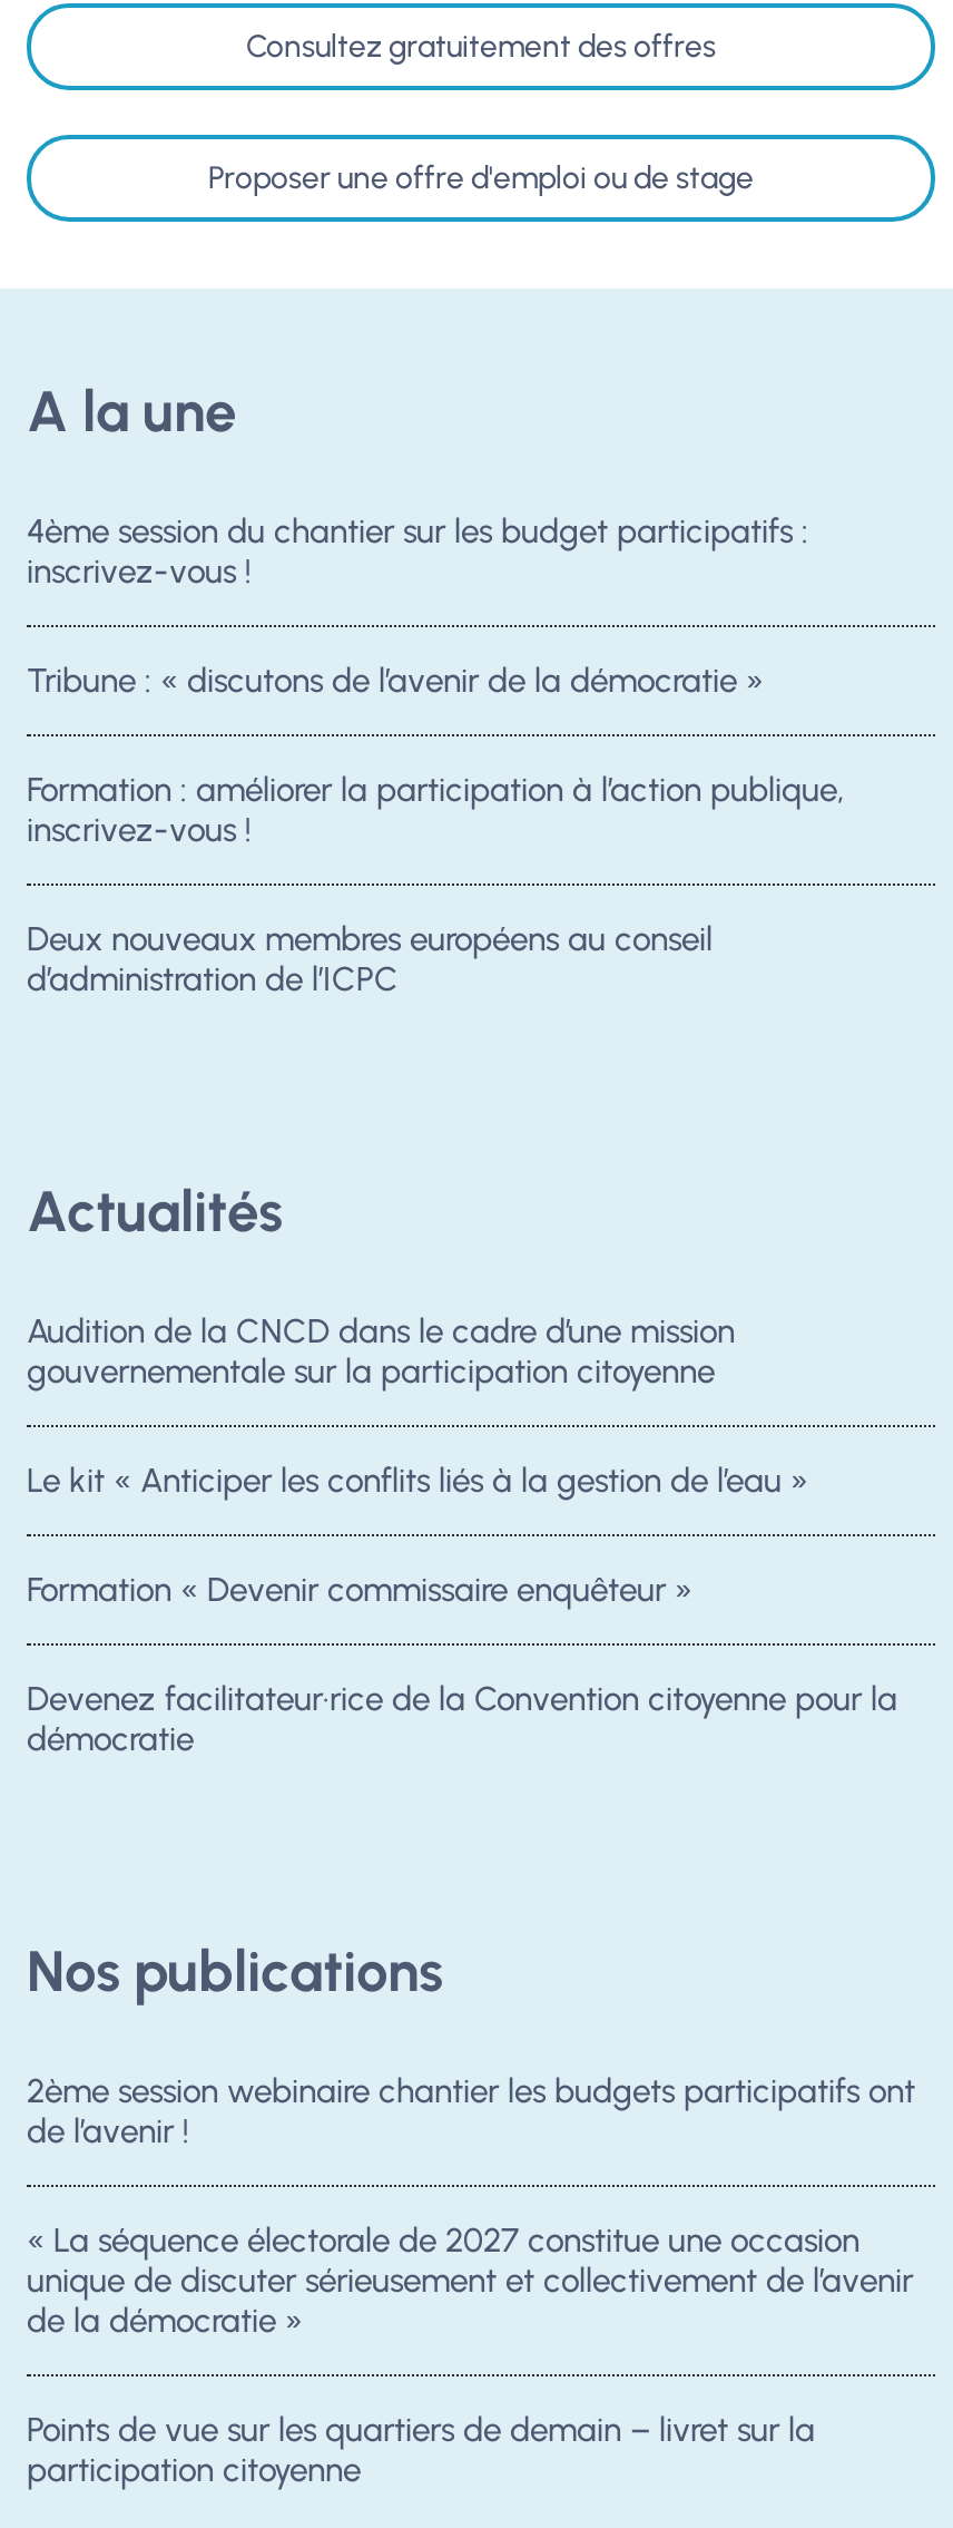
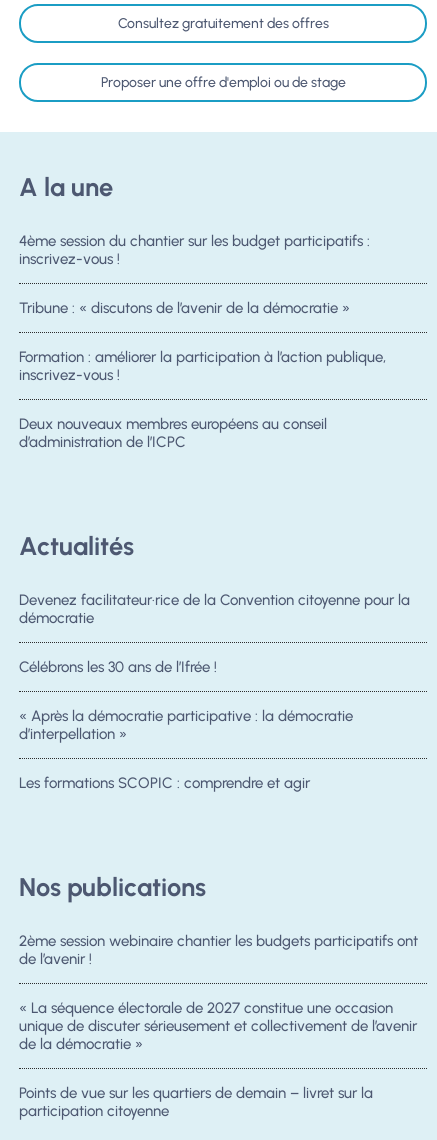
[27,1311,808,1610] Audition de la CNCD dans le cadre d’une mission | gouvernementale sur la participation citoyenne | Le kit « Anticiper les conflits liés à la gestion de l’eau » | Formation « Devenir commissaire enquêteur » -> none
moved [27,1679,897,1759] -> [19,591,410,627]: Devenez facilitateur·rice de la Convention citoyenne pour la | démocratie
none -> [19,658,353,792] Célébrons les 30 ans de l’Ifrée ! | « Après la démocratie participative : la démocratie | d’interpellation » | Les formations SCOPIC : comprendre et agir

